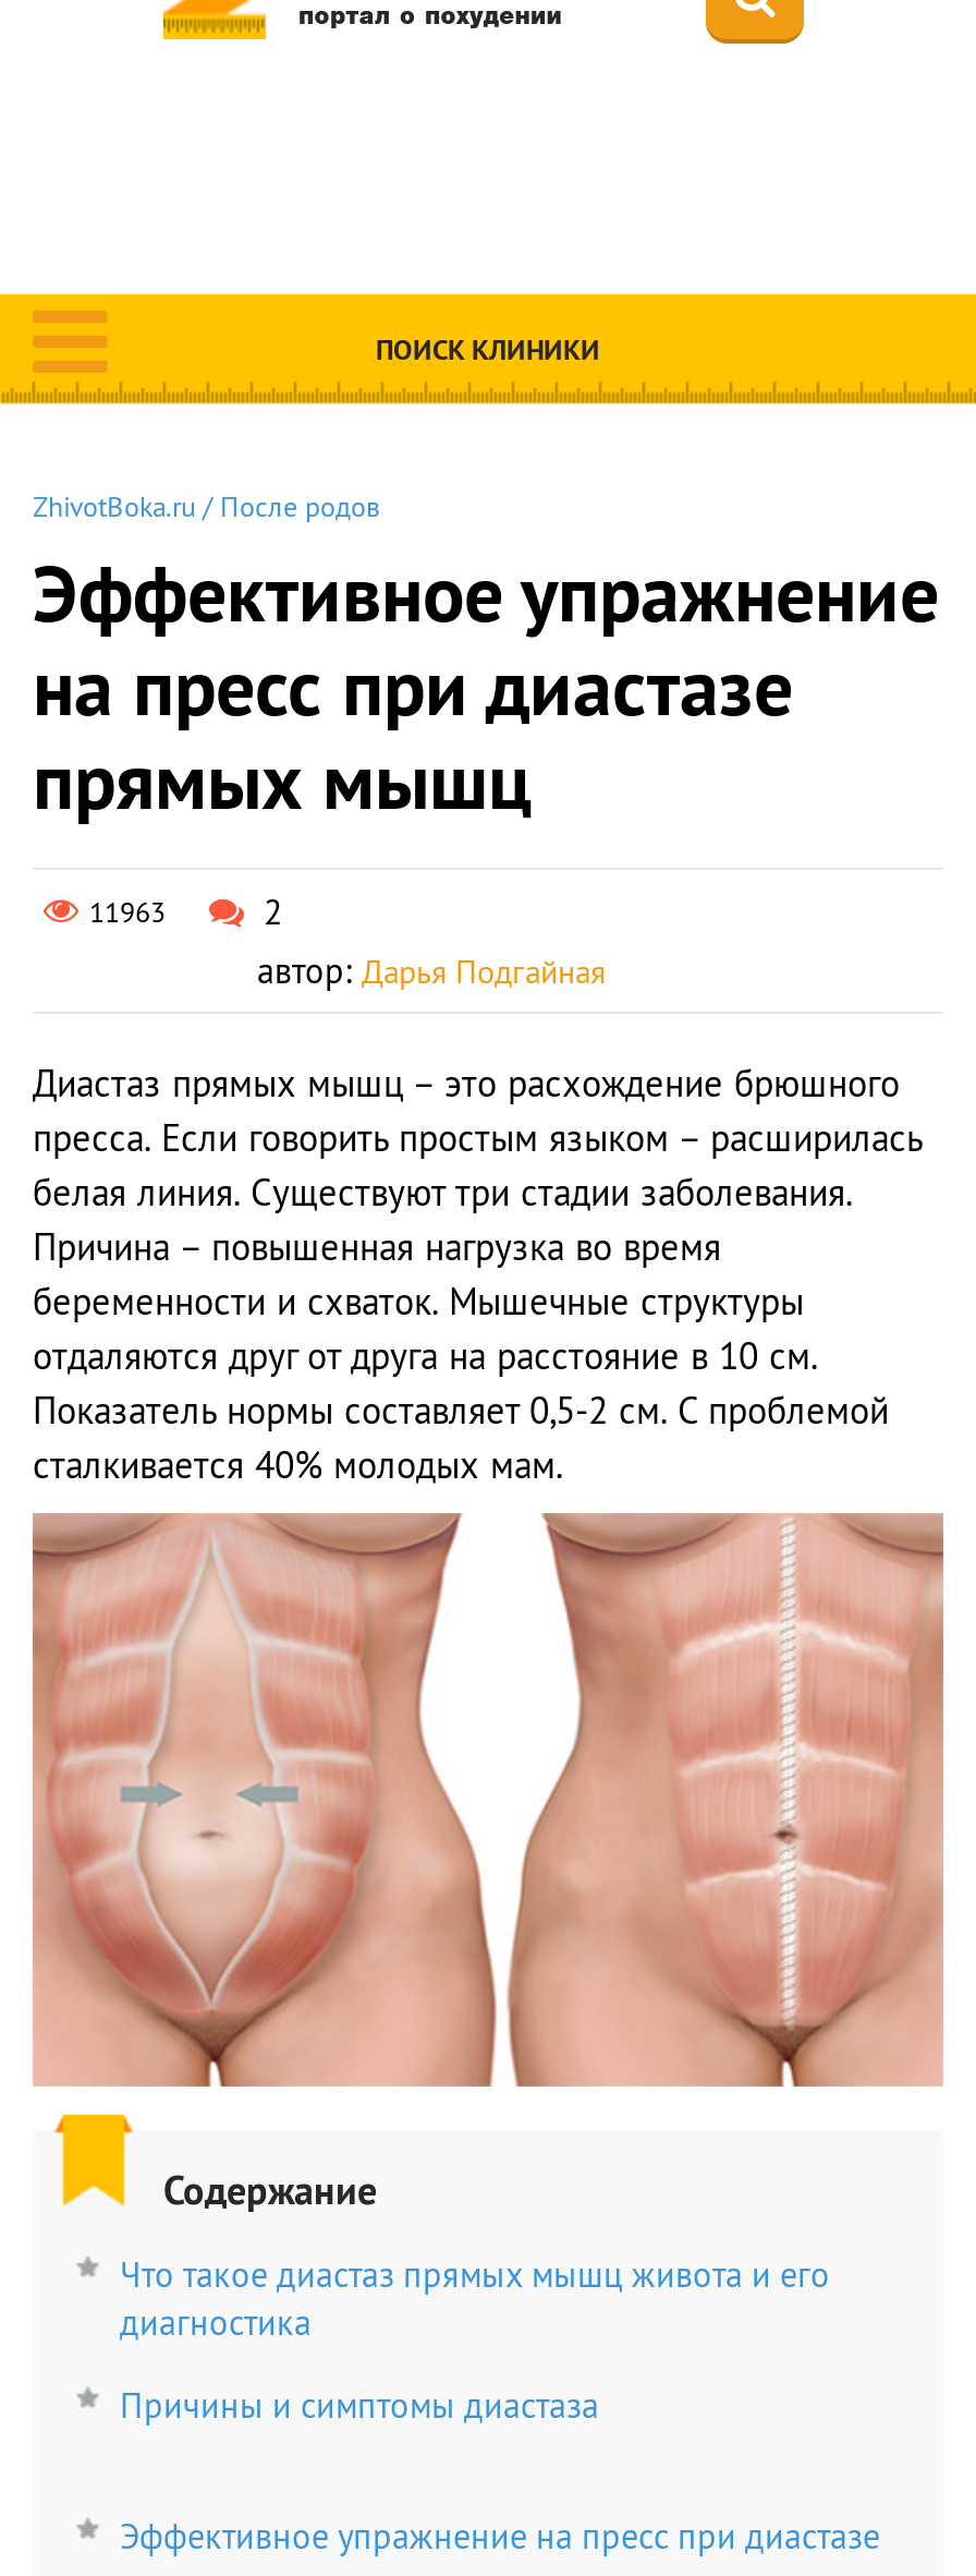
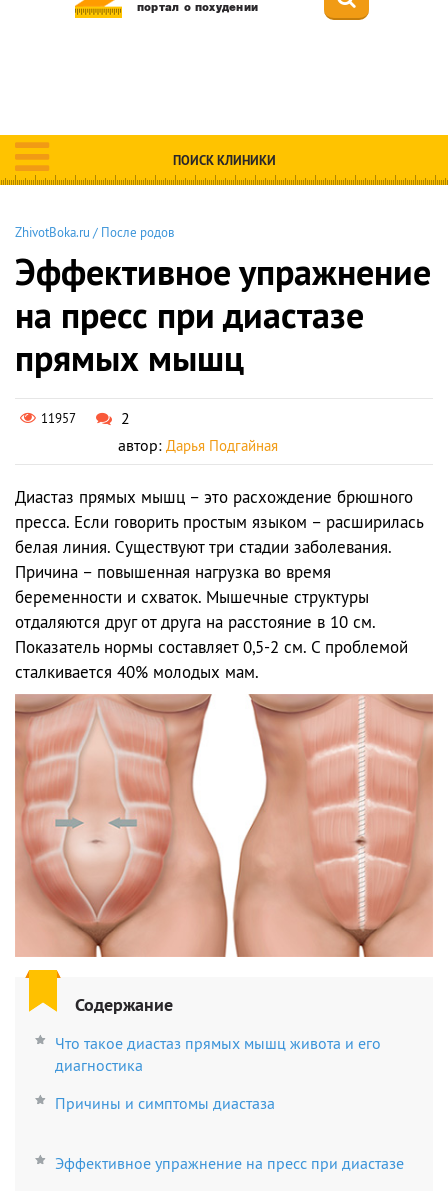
[89,894,166,929] 11963 -> [41,410,76,426] 11957

